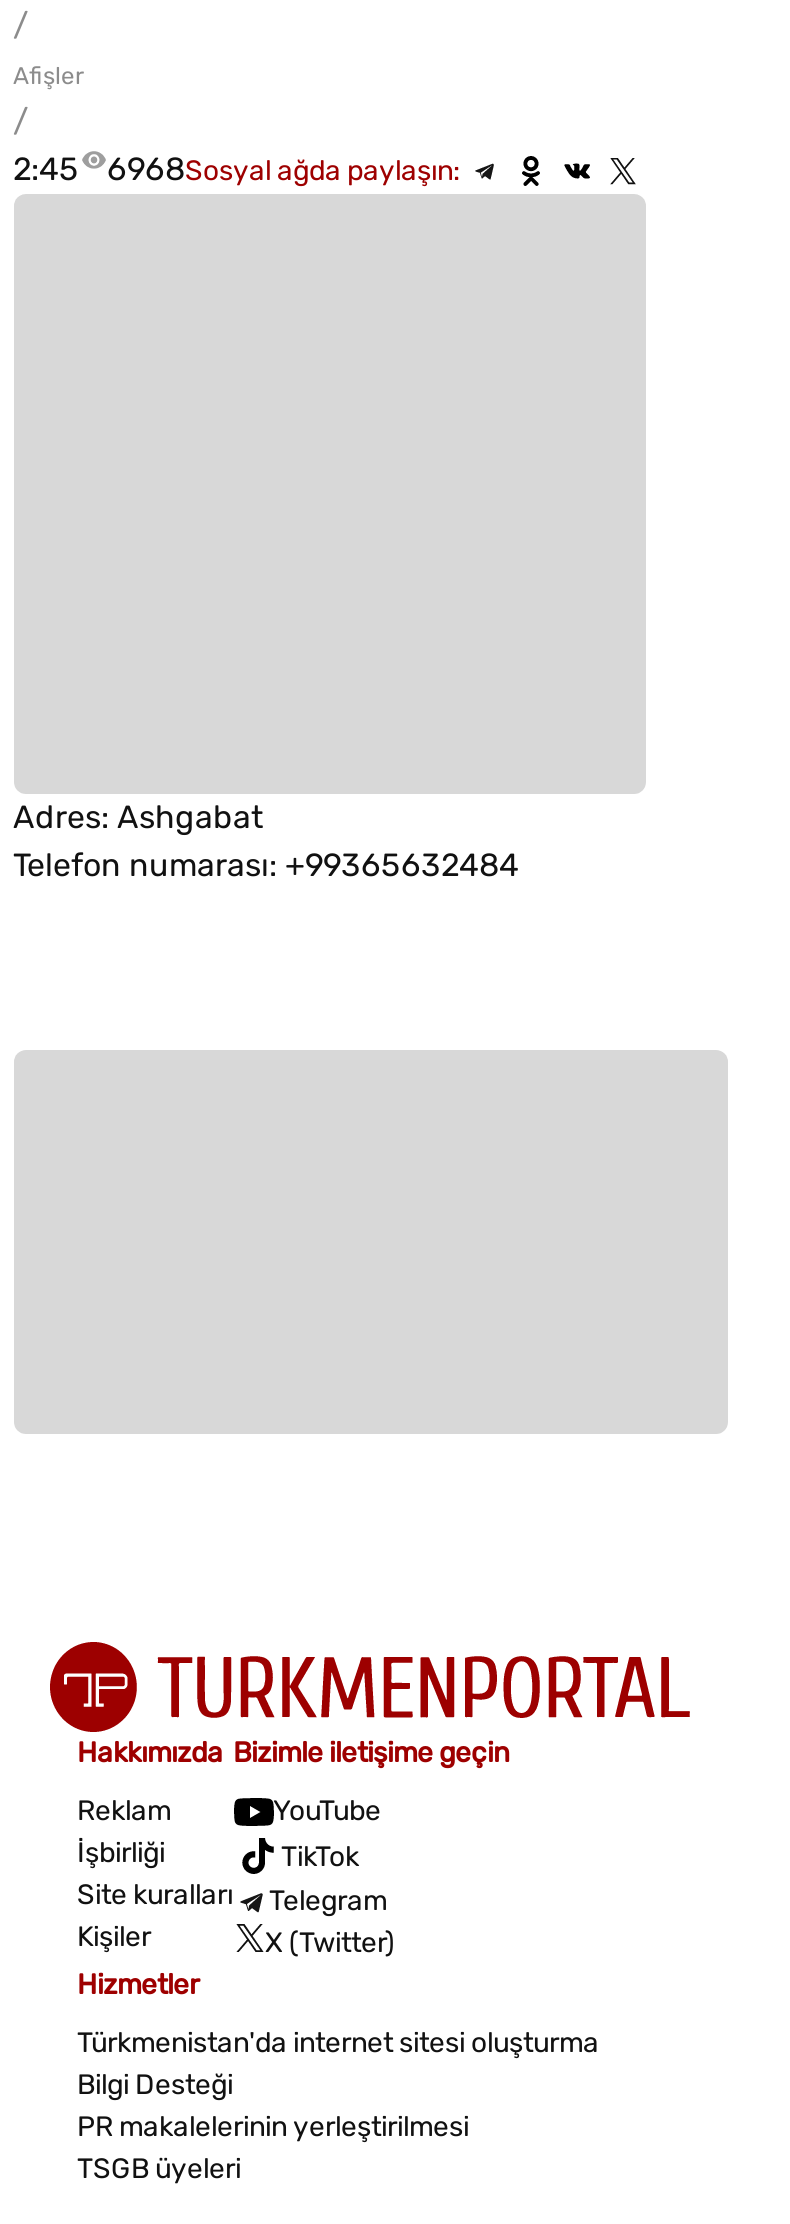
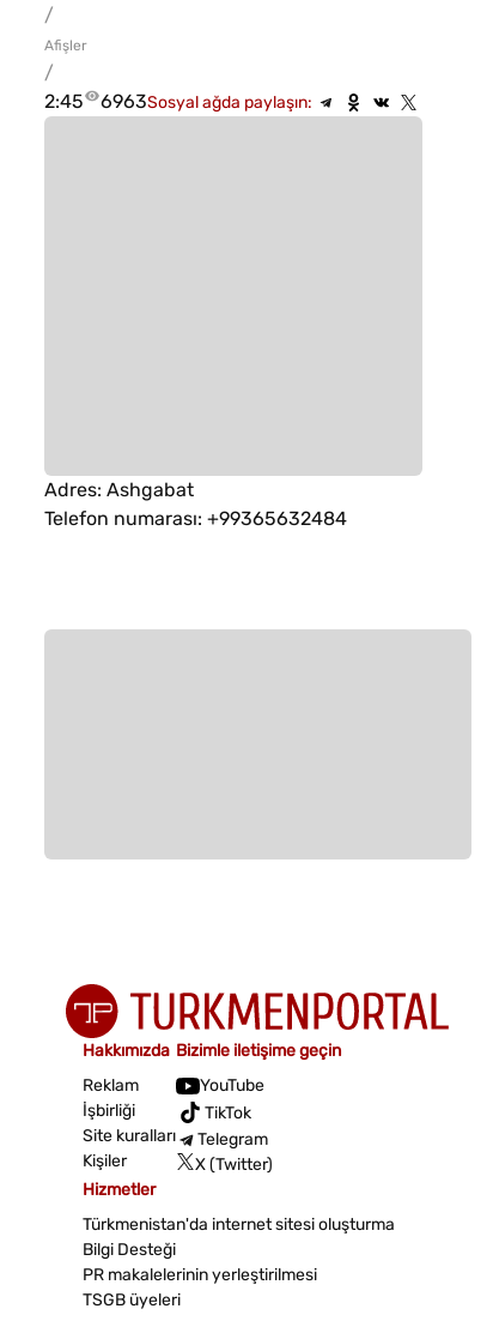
[107,150,461,188] 6968Sosyal ağda paylaşın: -> [100,90,312,113] 6963Sosyal ağda paylaşın:

